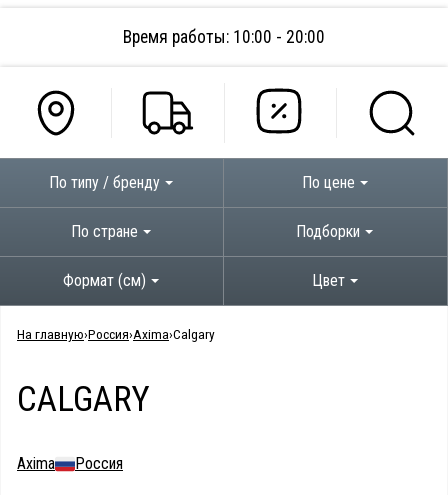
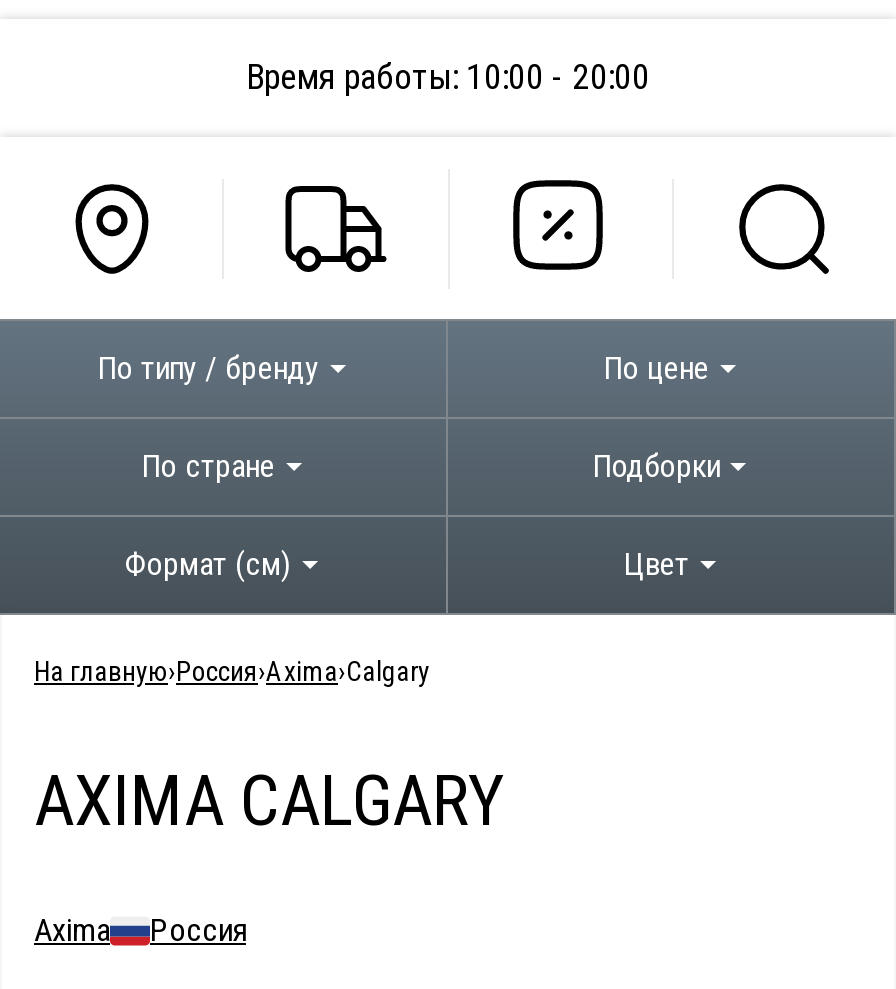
[17,378,150,420] CALGARY -> [34,759,506,843] AXIMA CALGARY

